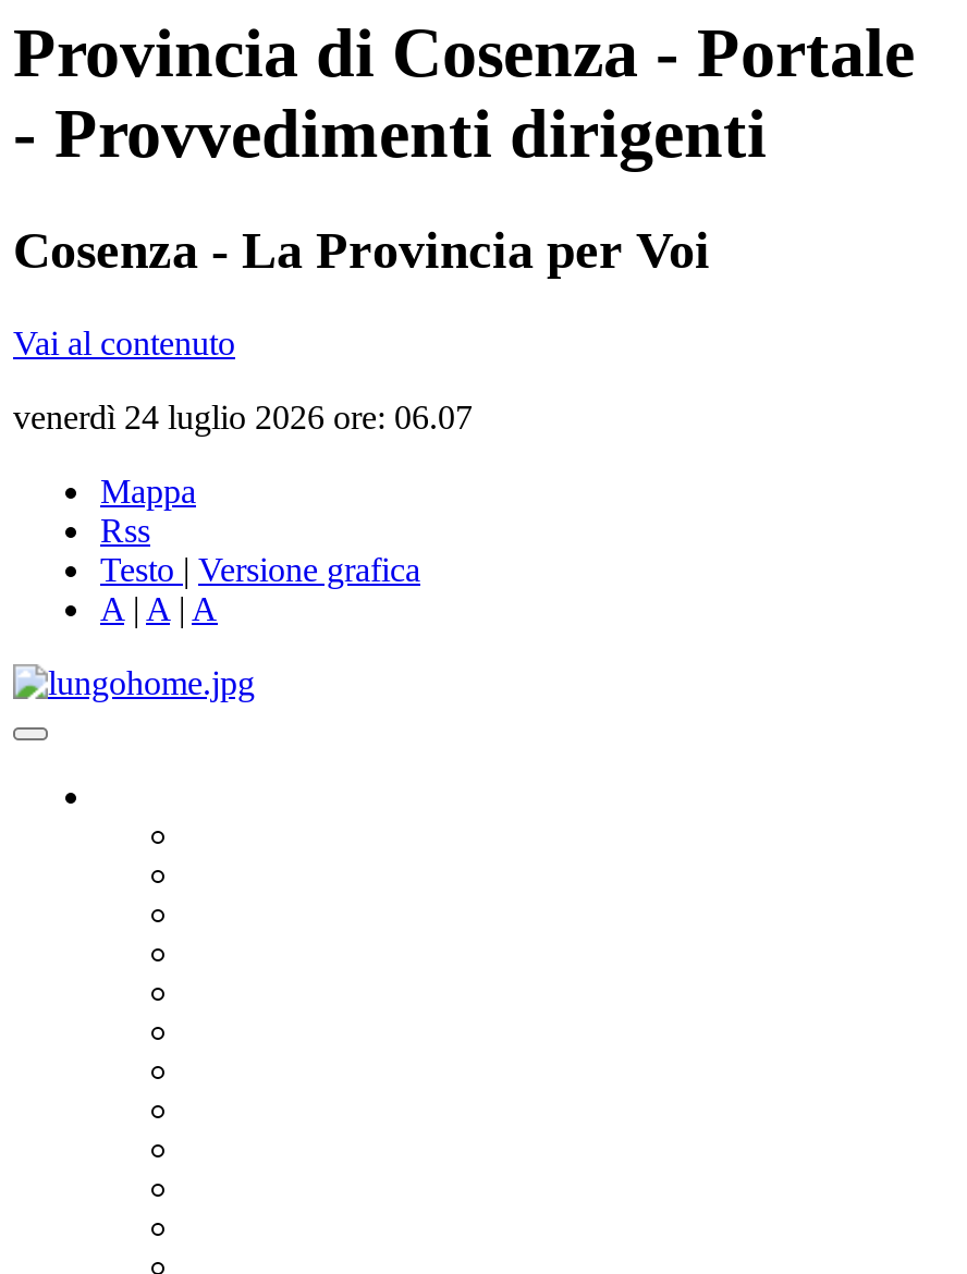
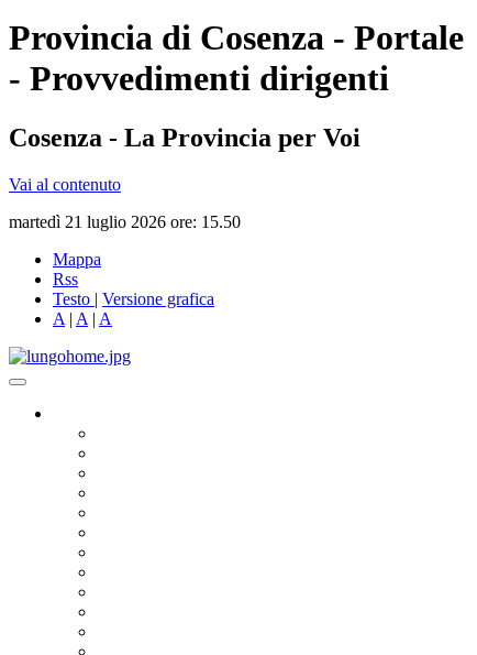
[13,398,473,435] venerdì 24 luglio 2026 ore: 06.07 -> [9,212,241,231] martedì 21 luglio 2026 ore: 15.50

